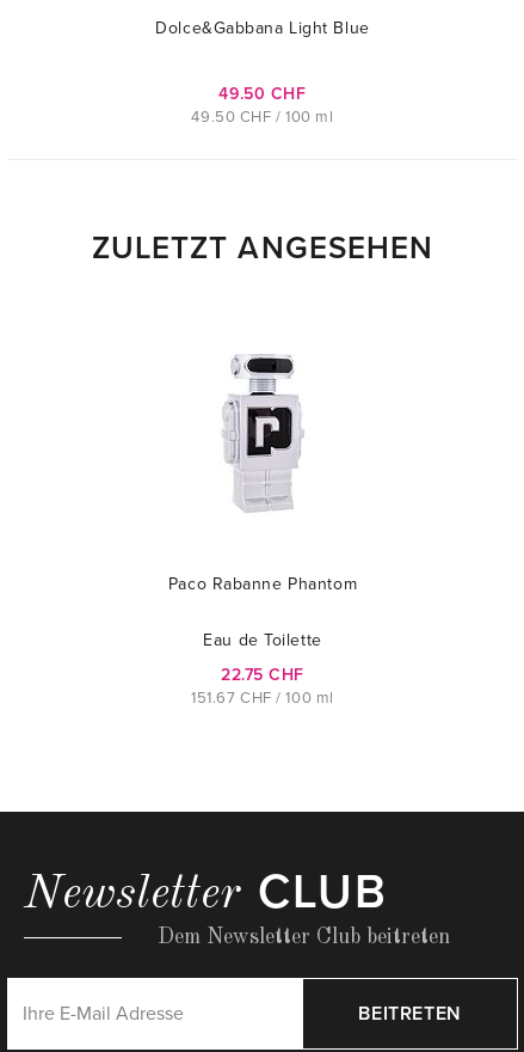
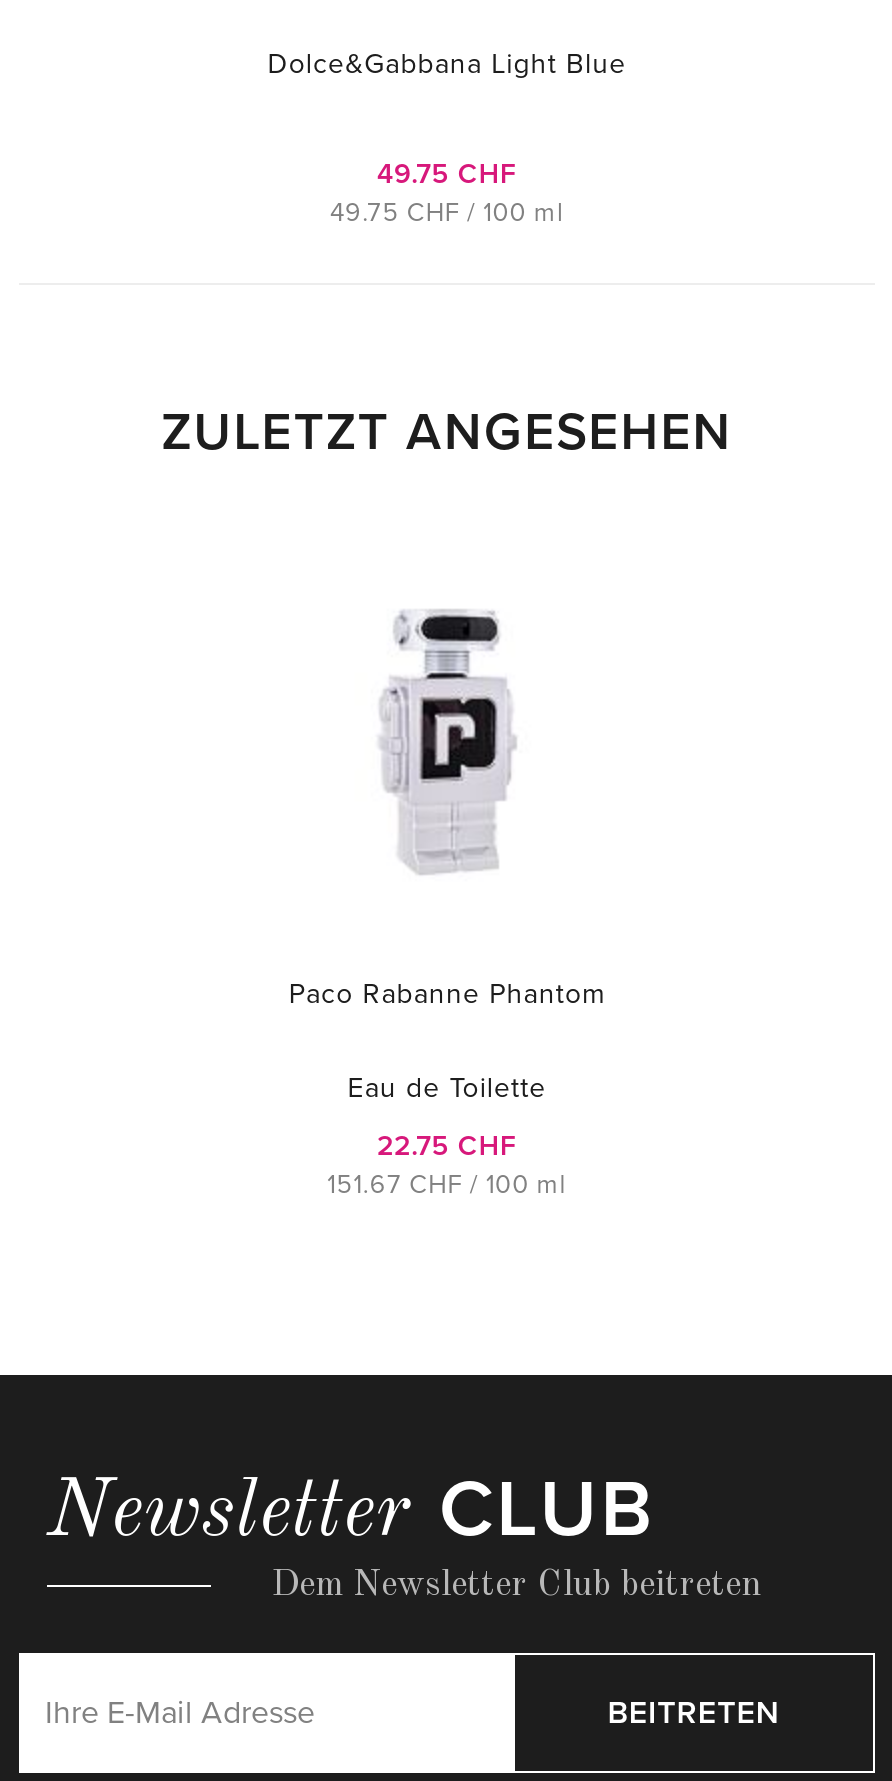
[219,84,306,104] 49.50 CHF -> [377,158,517,192] 49.75 CHF
[192,108,334,127] 49.50 CHF / 100 ml -> [330,198,564,230] 49.75 CHF / 100 ml

